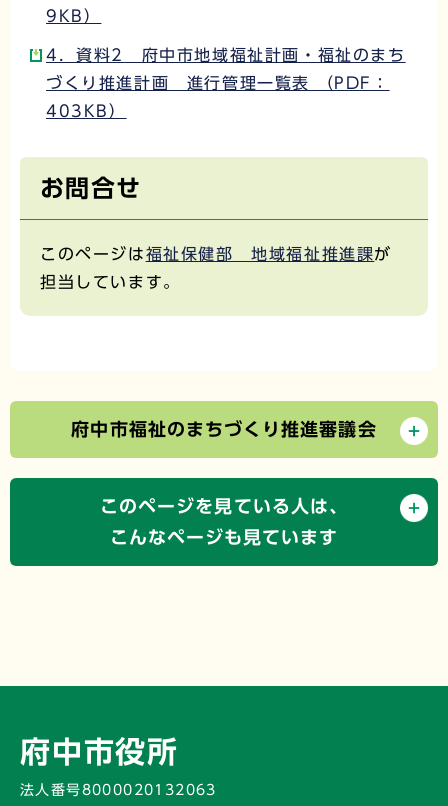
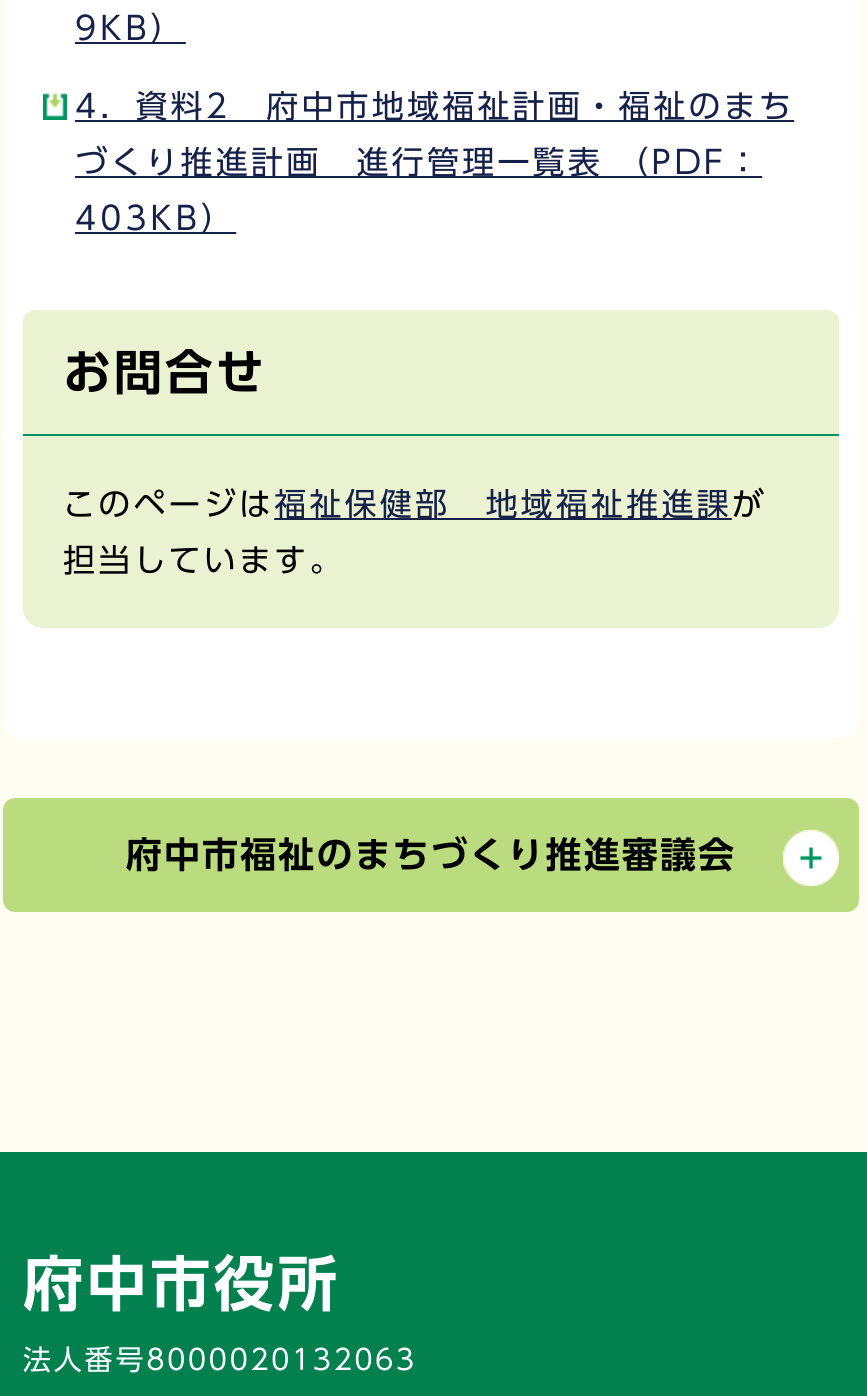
[9,477,439,567] [image] | このページを見ている人は、 | こんなページも見ています -> none

